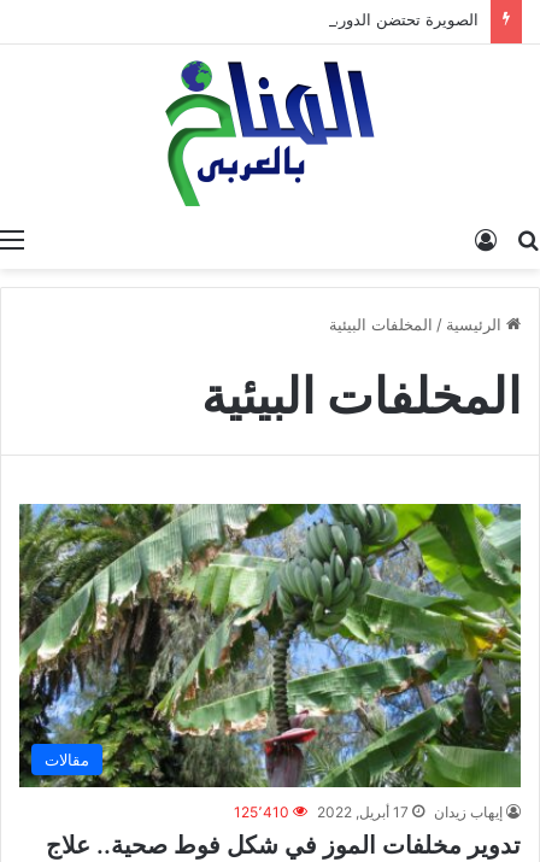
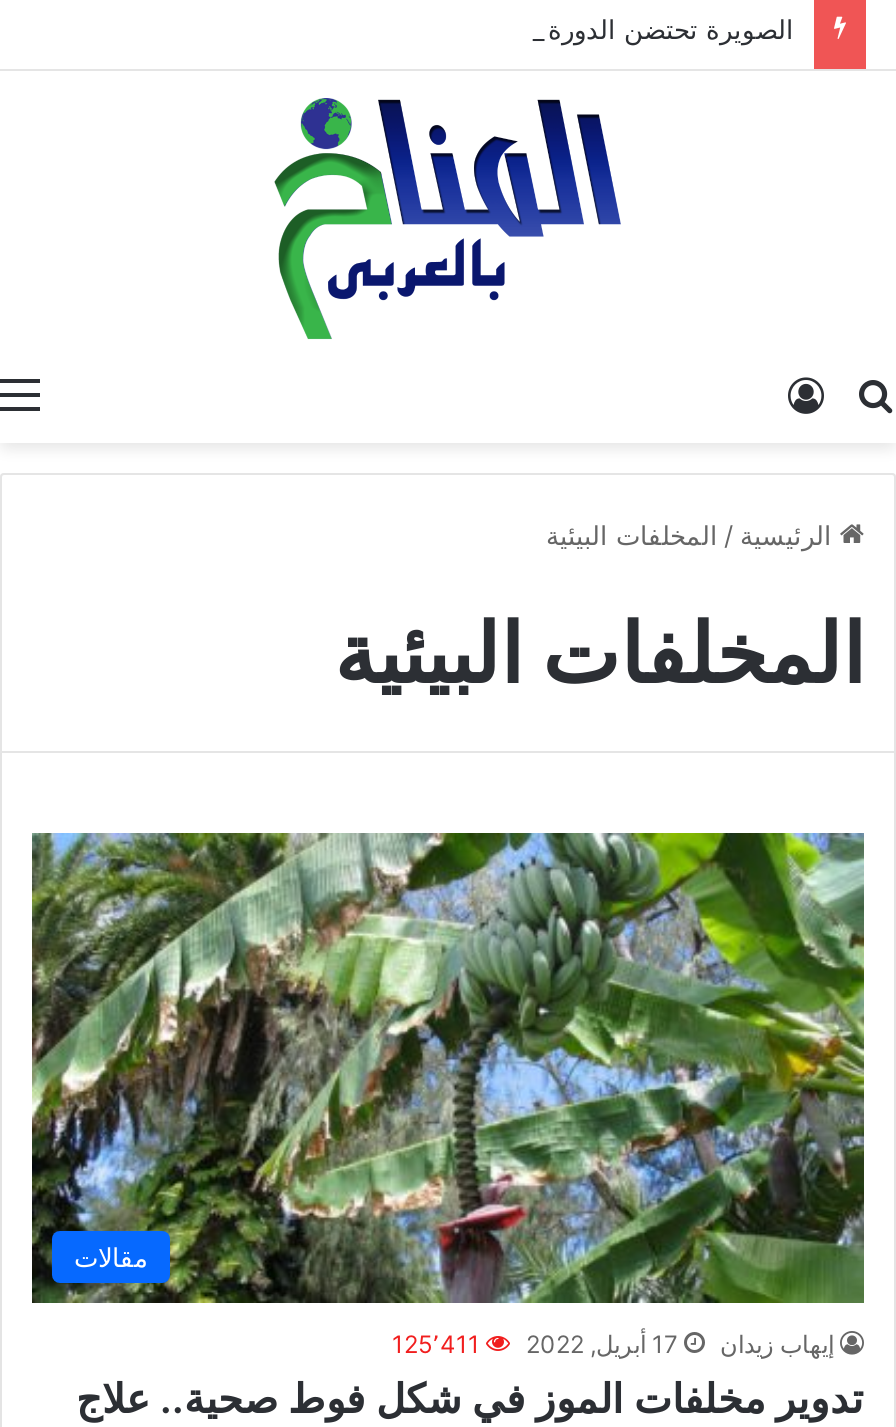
[234,803,289,821] 125٬410 -> [392,1328,480,1358] 125٬411

